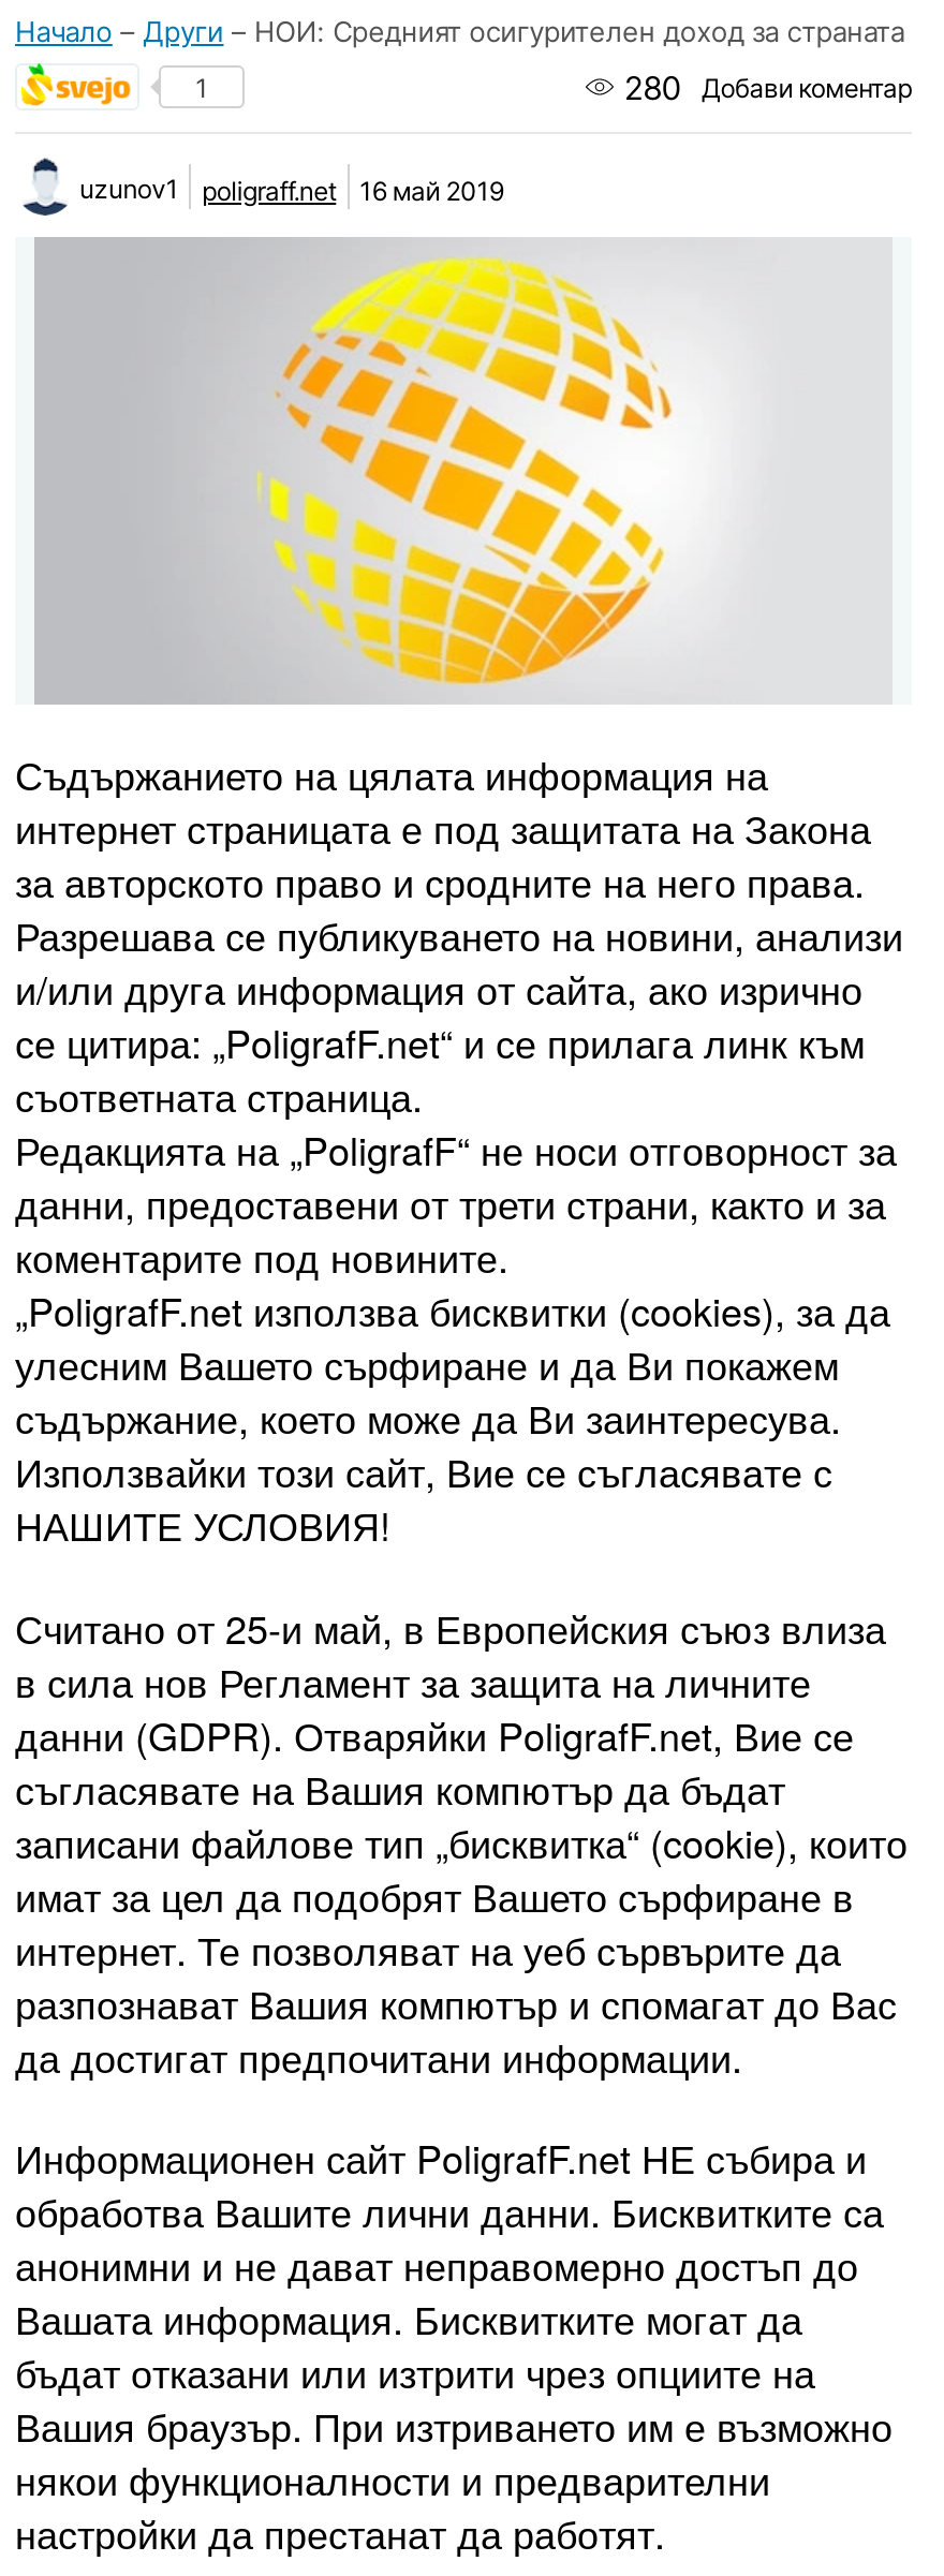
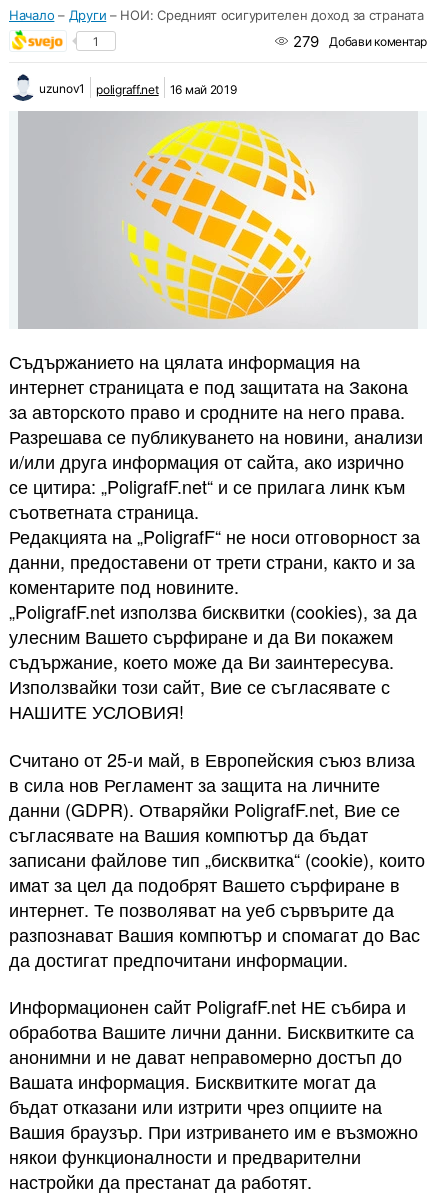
[624,67,912,107] 280 Добави коментар -> [293,32,427,51] 279 Добави коментар

